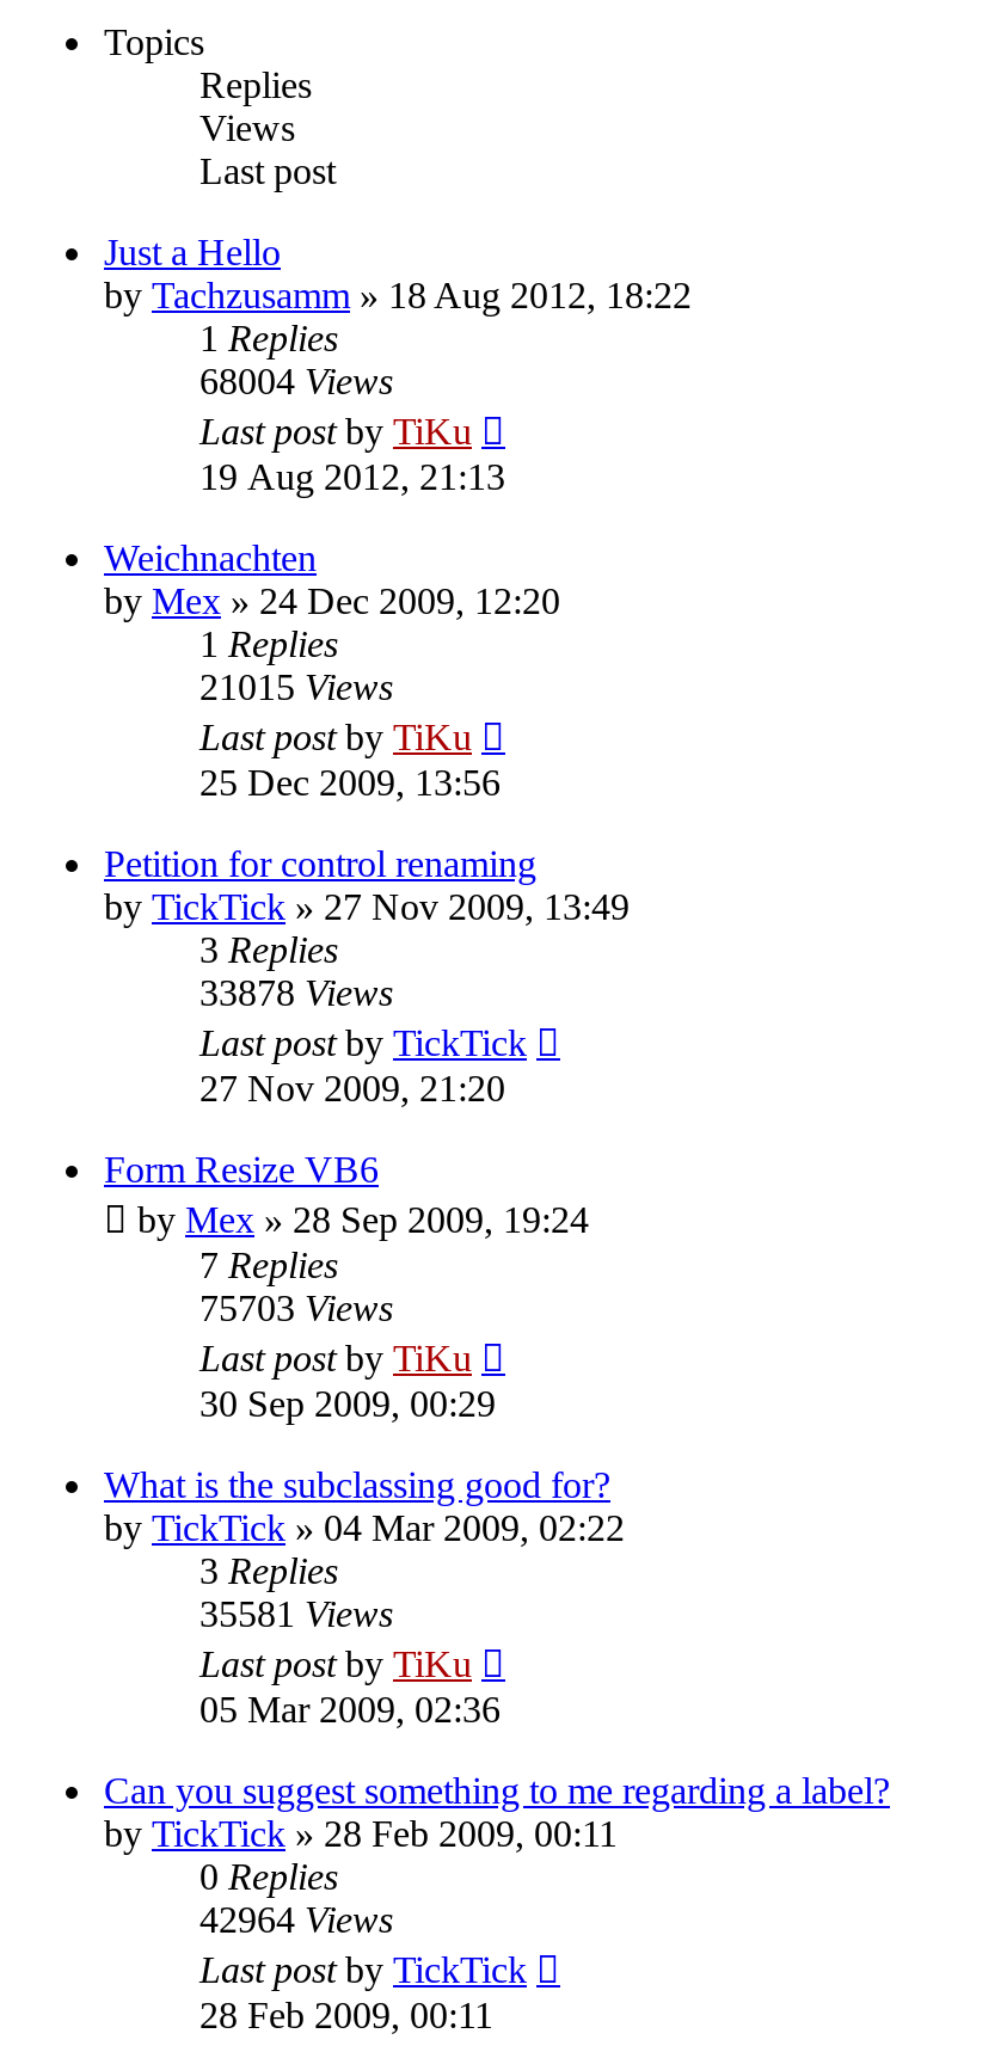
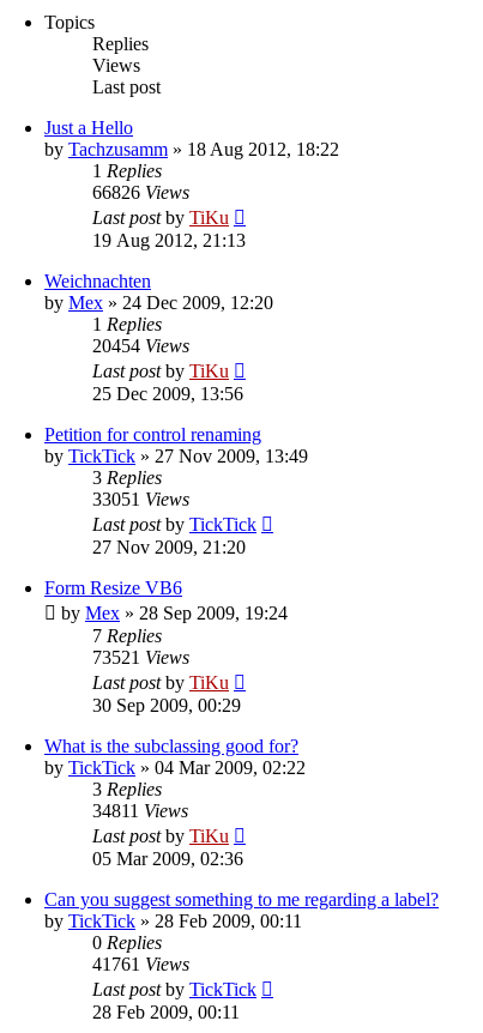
[199,360,393,401] 68004 Views -> [92,182,189,202] 66826 Views
[199,666,393,707] 21015 Views -> [92,335,189,356] 20454 Views
[199,972,393,1013] 33878 Views -> [92,489,189,509] 33051 Views
[199,1287,393,1328] 75703 Views -> [92,647,189,667] 73521 Views
[199,1593,393,1634] 35581 Views -> [92,800,188,821] 34811 Views
[199,1899,393,1939] 42964 Views -> [92,954,189,974] 41761 Views

